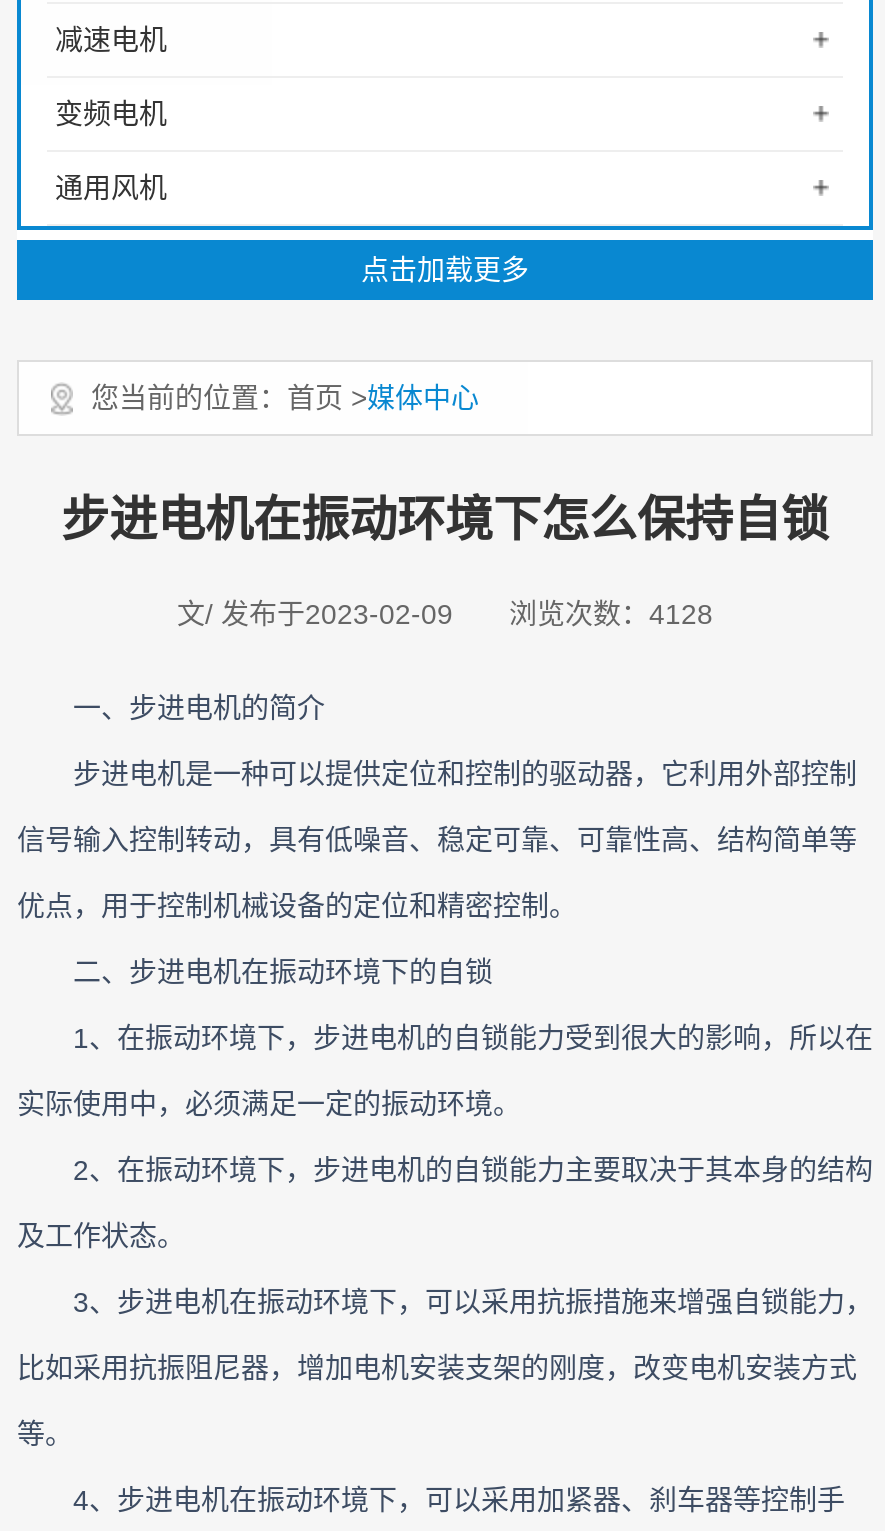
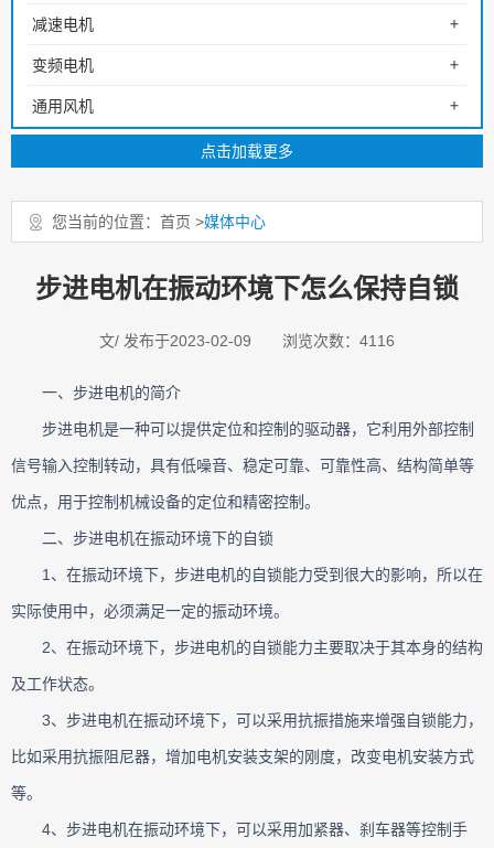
[177,597,713,629] 文/ 发布于2023-02-09 浏览次数：4128 -> [99,332,395,349] 文/ 发布于2023-02-09 浏览次数：4116

